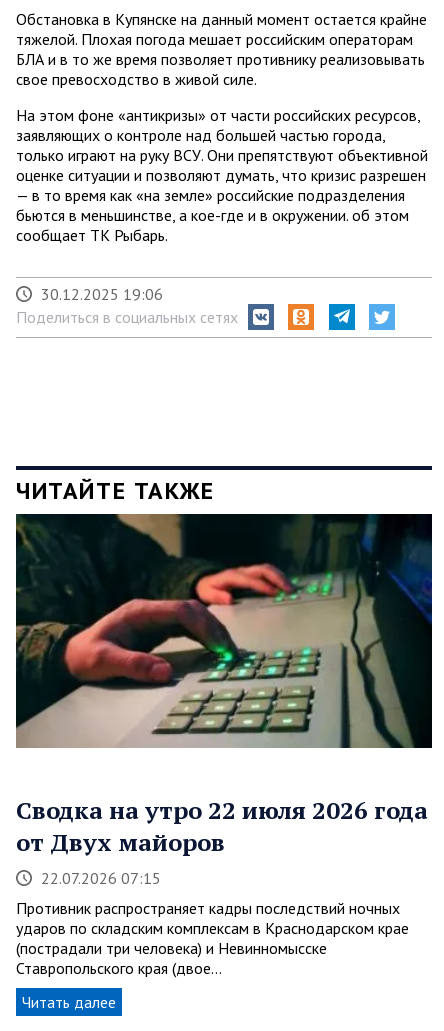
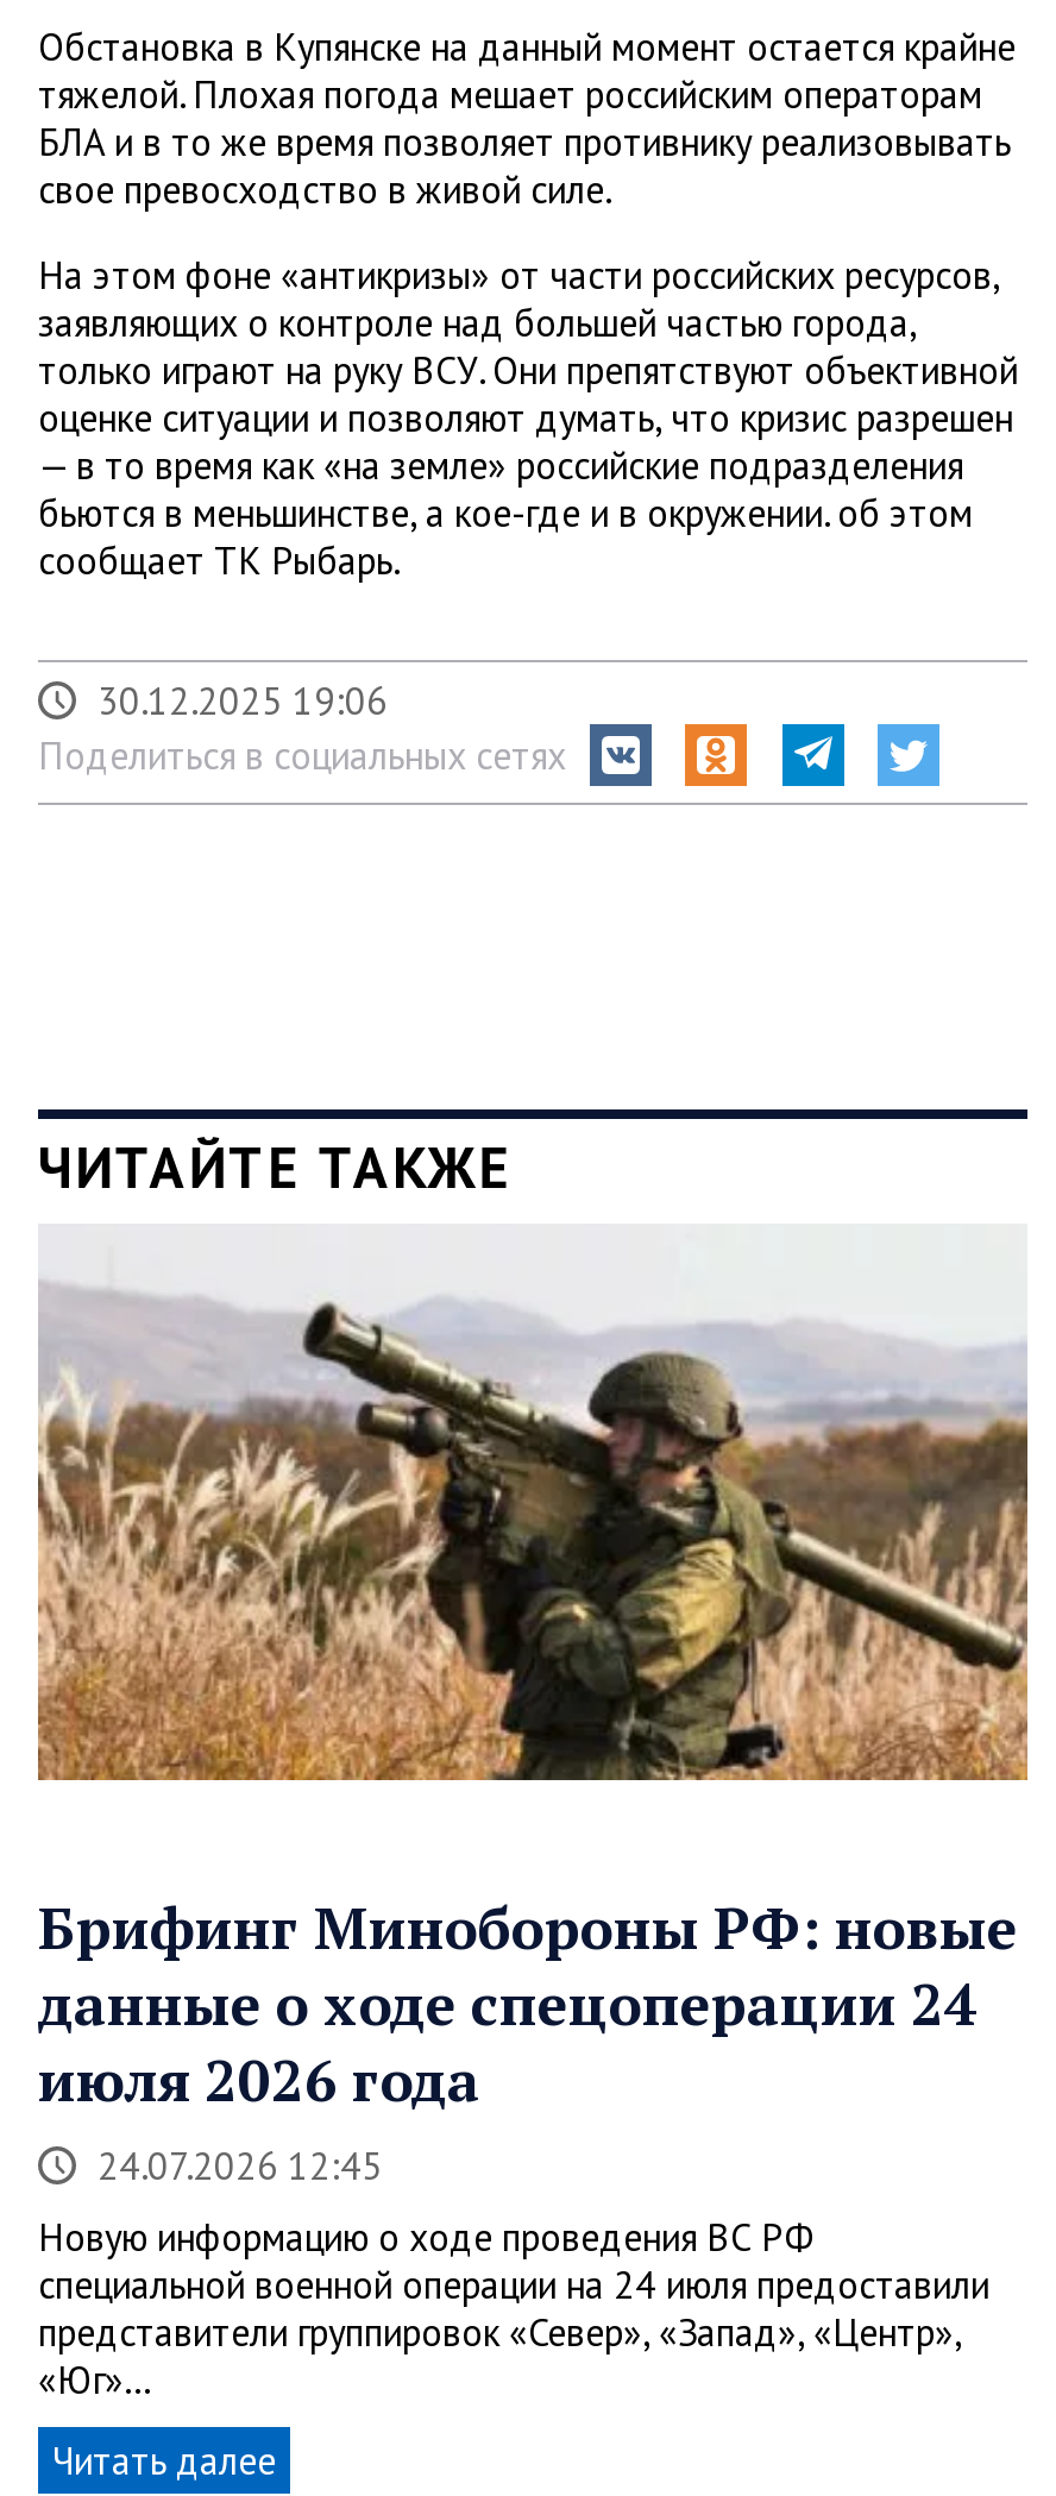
[15,513,433,749] [image] -> [36,1274,1030,1783] [image]
[16,794,428,888] Сводка на утро 22 июля 2026 года | от Двух майоров | 22.07.2026 07:15 -> [38,1889,1018,2189] Брифинг Минобороны РФ: новые | данные о ходе спецоперации 24 | июля 2026 года | 24.07.2026 12:45
[16,898,409,978] Противник распространяет кадры последствий ночных | ударов по складским комплексам в Краснодарском крае | (пострадали три человека) и Невинномысске | Ставропольского края (двое… -> [38,2213,989,2403] Новую информацию о ходе проведения ВС РФ | специальной военной операции на 24 июля предоставили | представители группировок «Север», «Запад», «Центр», | «Юг»…

